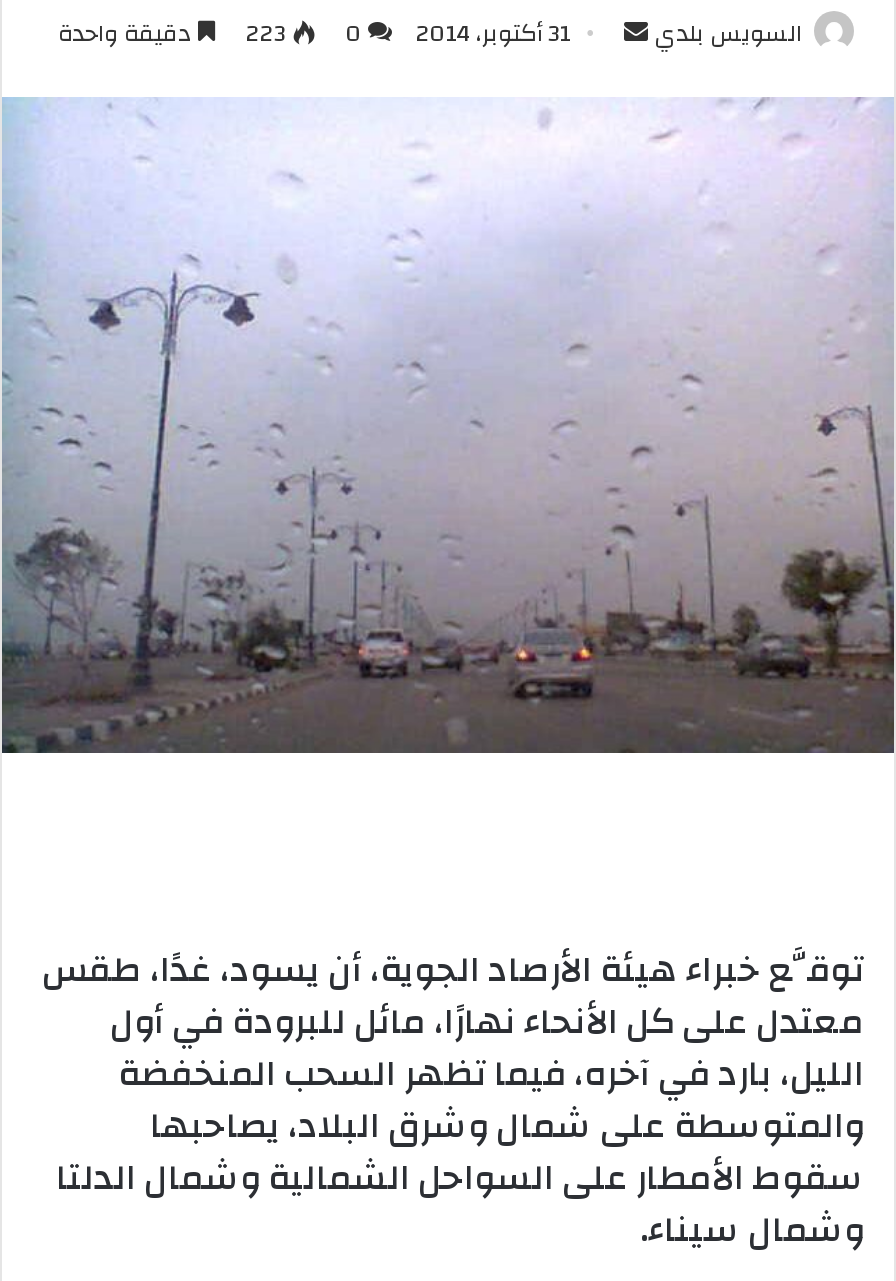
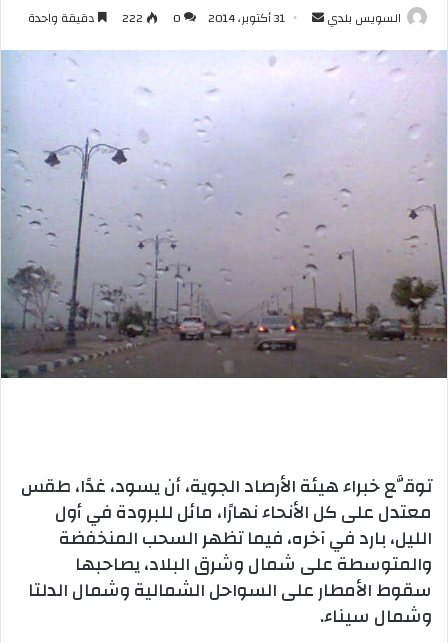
[58,12,362,56] 0 223 دقيقة واحدة -> [28,7,181,29] 0 222 دقيقة واحدة

